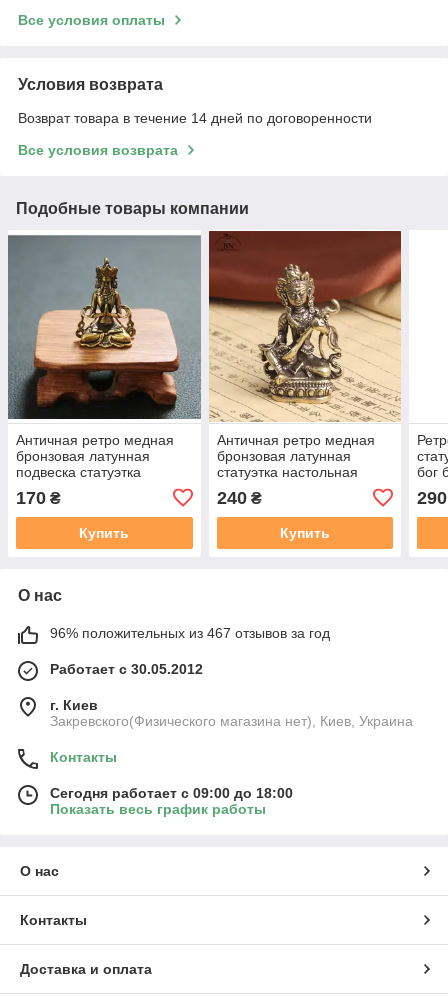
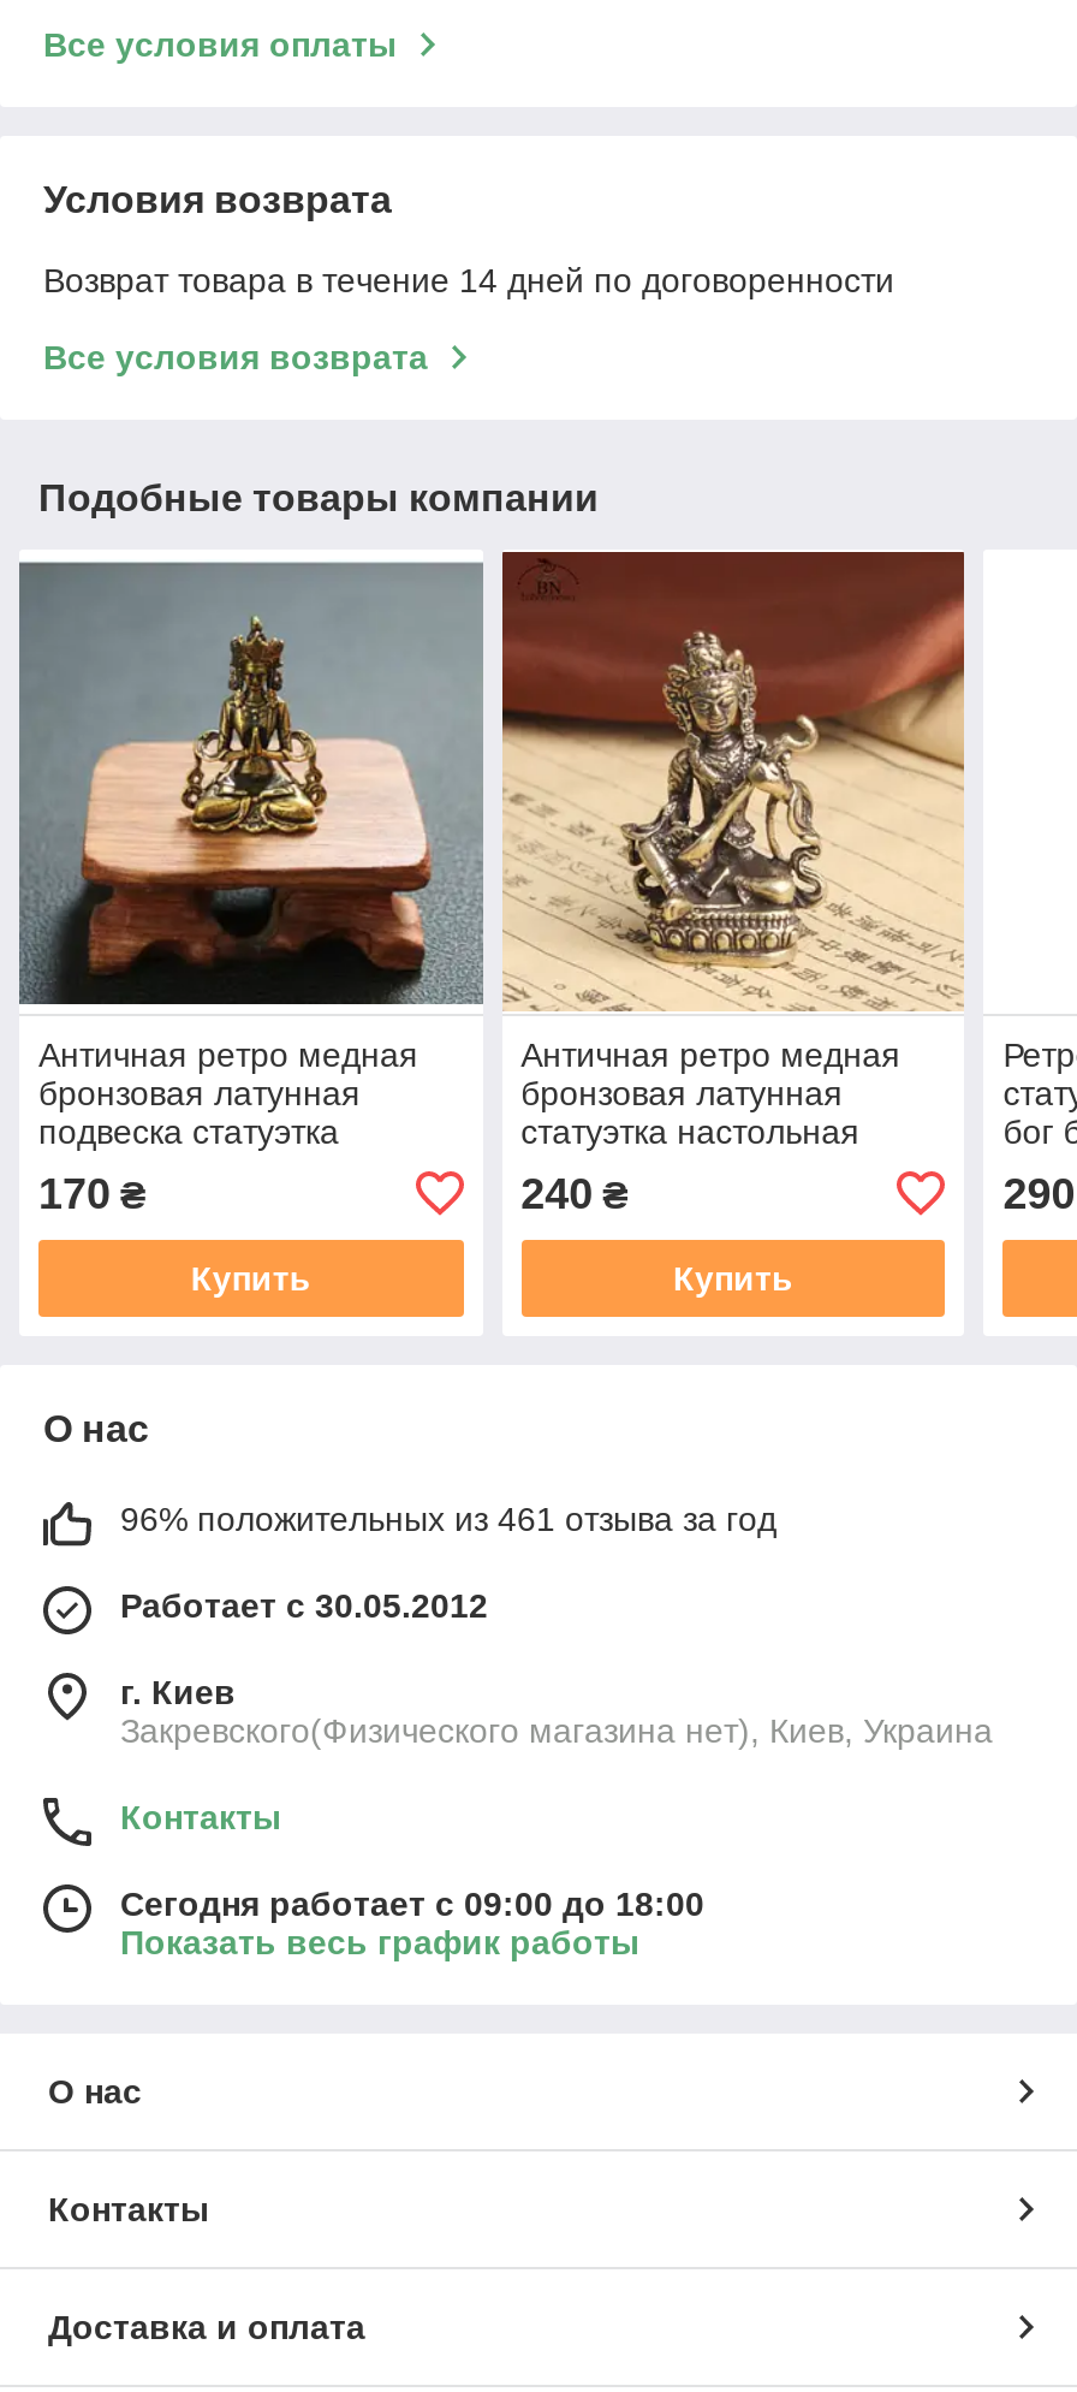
[50,625,330,641] 96% положительных из 467 отзывов за год -> [120,1499,776,1538] 96% положительных из 461 отзыва за год

